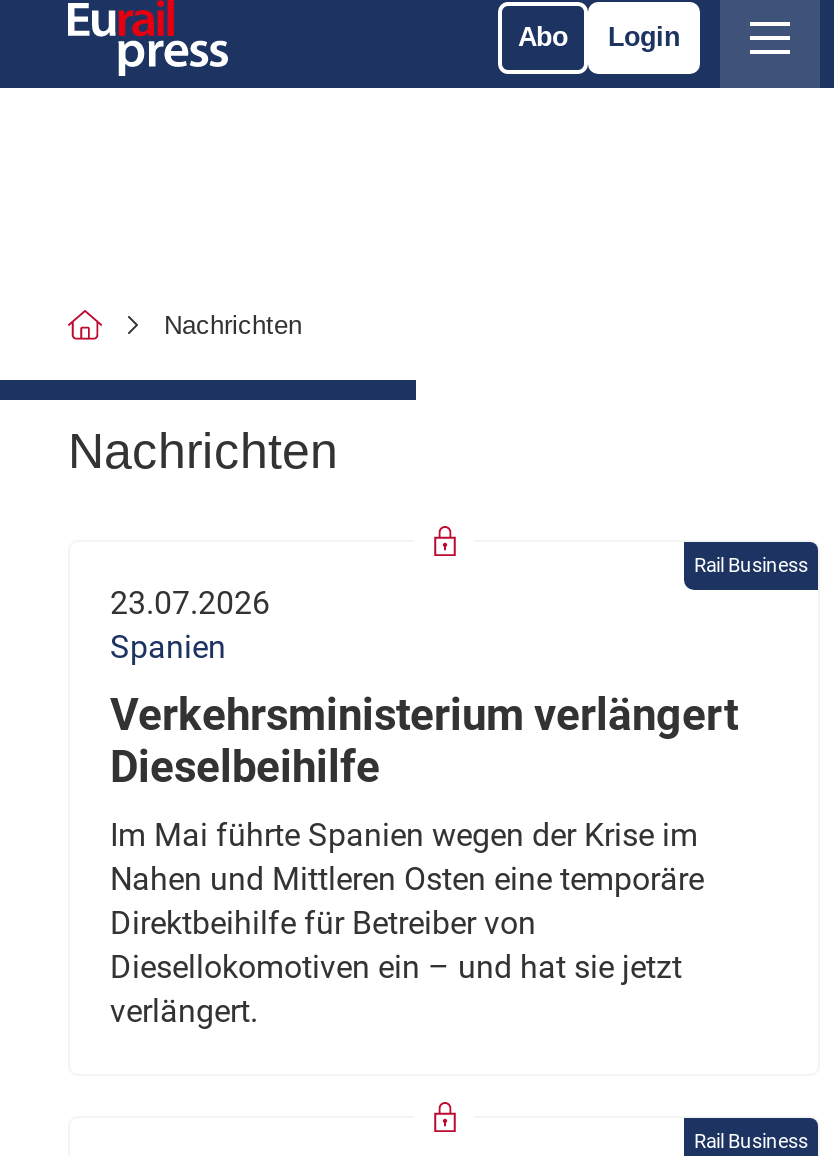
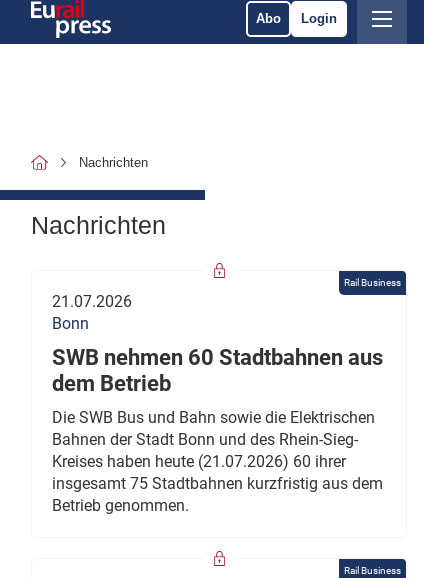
[110,584,270,666] 23.07.2026 | Spanien -> [52,292,132,333] 21.07.2026 | Bonn
[110,690,738,792] Verkehrsministerium verlängert | Dieselbeihilfe -> [52,345,383,396] SWB nehmen 60 Stadtbahnen aus | dem Betrieb
[110,816,704,1030] Im Mai führte Spanien wegen der Krise im | Nahen und Mittleren Osten eine temporäre | Direktbeihilfe für Betreiber von | Diesellokomotiven ein – und hat sie jetzt | verlängert. -> [52,408,383,515] Die SWB Bus und Bahn sowie die Elektrischen | Bahnen der Stadt Bonn und des Rhein-Sieg- | Kreises haben heute (21.07.2026) 60 ihrer | insgesamt 75 Stadtbahnen kurzfristig aus dem | Betrieb genommen.

